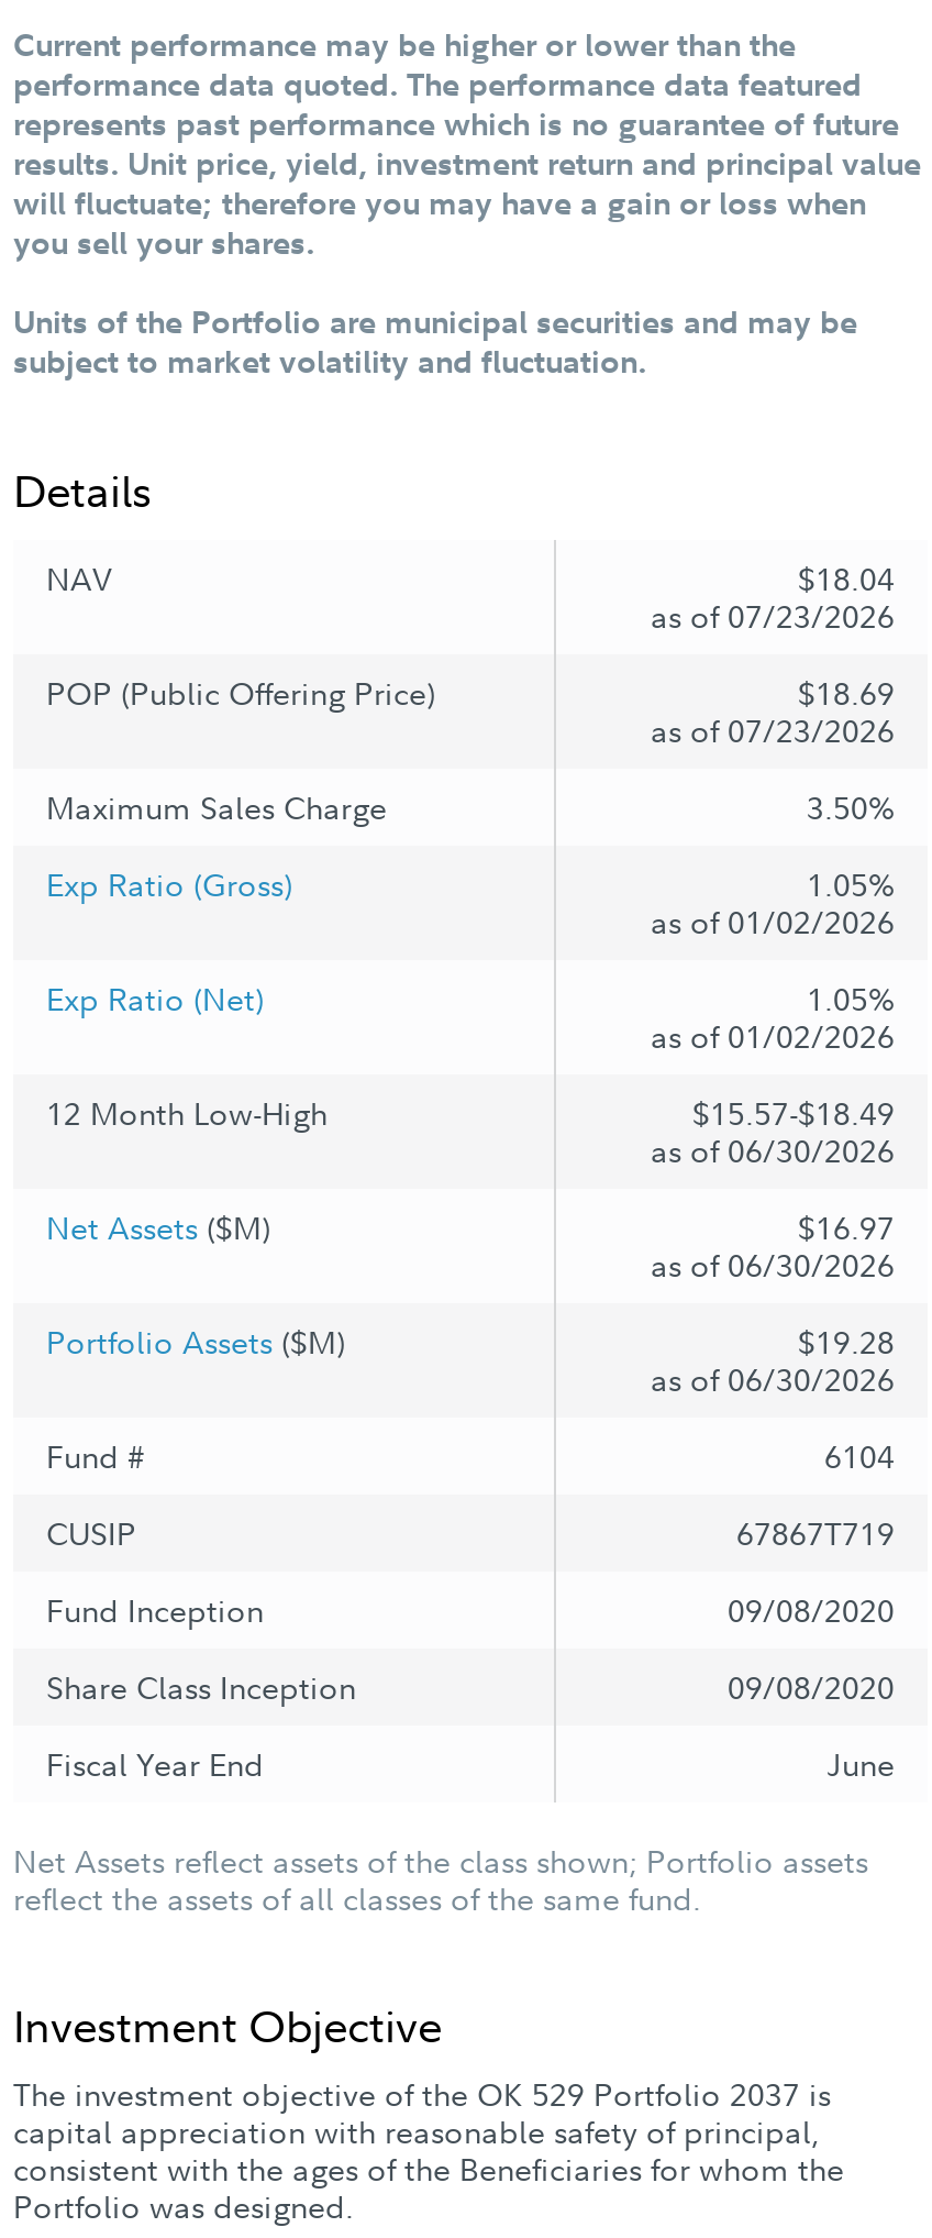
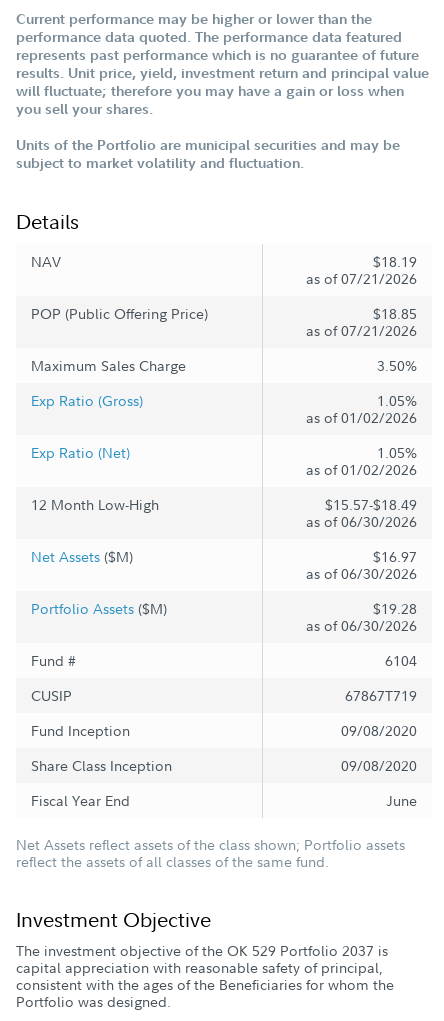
[798,558,895,599] $18.04 -> [373,252,417,271] $18.19
[651,595,895,637] as of 07/23/2026 -> [306,269,417,288] as of 07/21/2026
[798,672,895,714] $18.69 -> [373,304,417,323] $18.85
[651,709,895,751] as of 07/23/2026 -> [306,321,417,340] as of 07/21/2026

